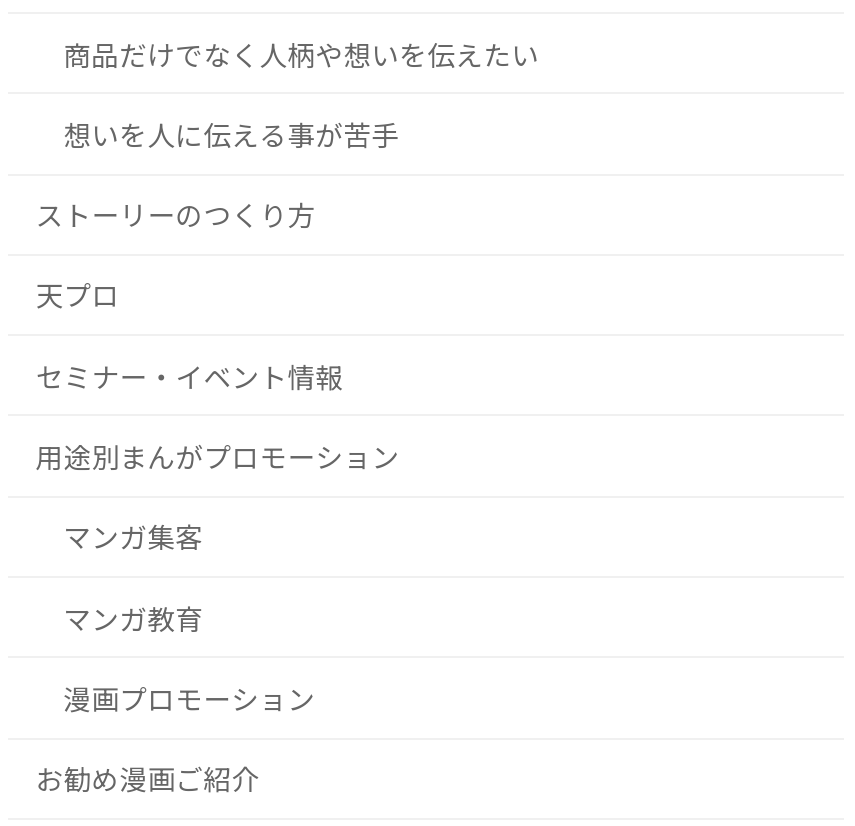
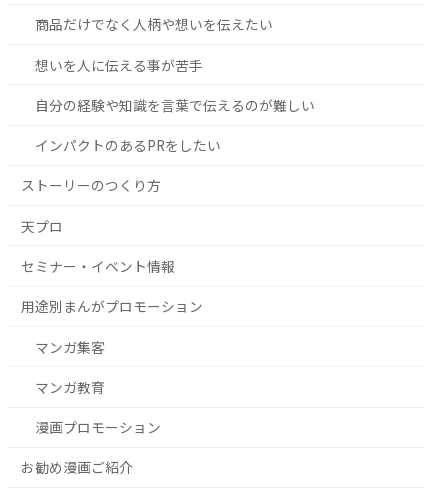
none -> [35,95,315,155] 自分の経験や知識を言葉で伝えるのが難しい | インパクトのあるPRをしたい

